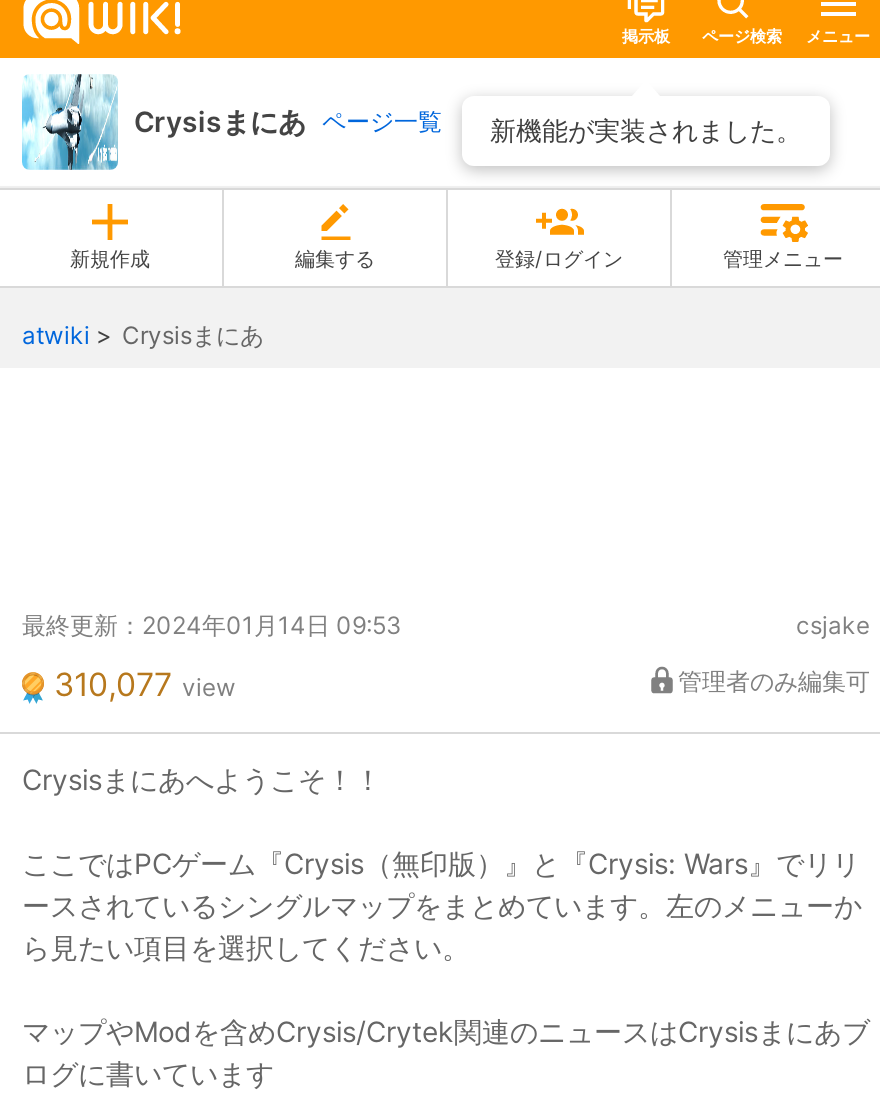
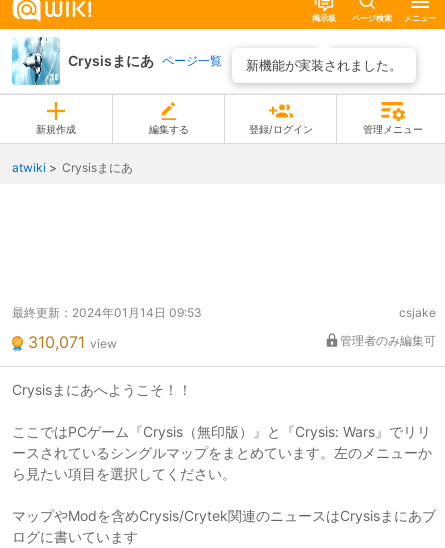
[54,664,236,704] 310,077 view -> [28,332,117,352] 310,071 view

